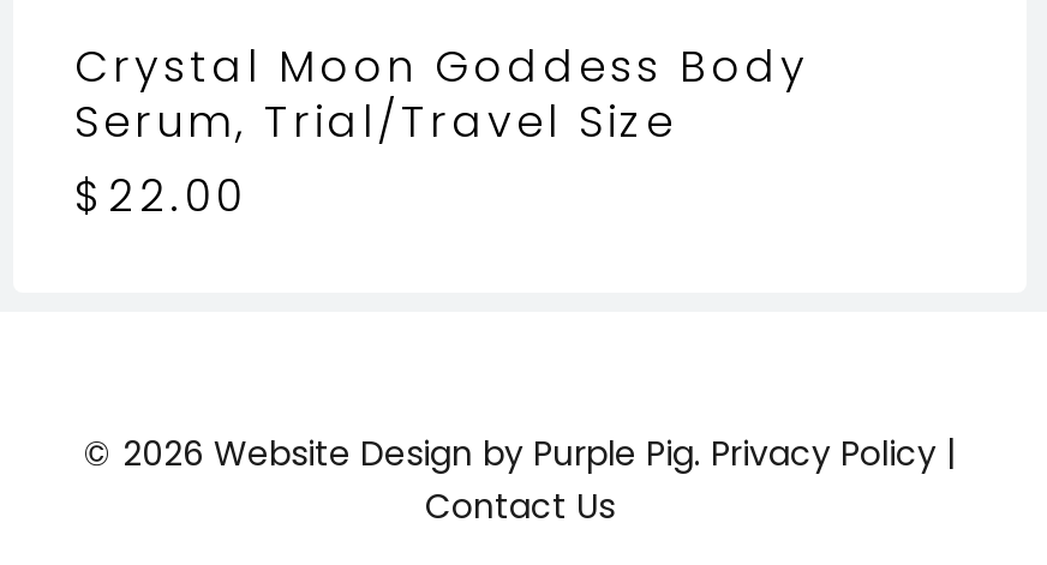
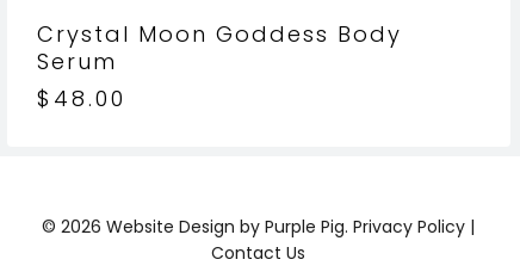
[74,91,677,226] Serum, Trial/Travel Size | $22.00 -> [37,47,127,113] Serum | $48.00

